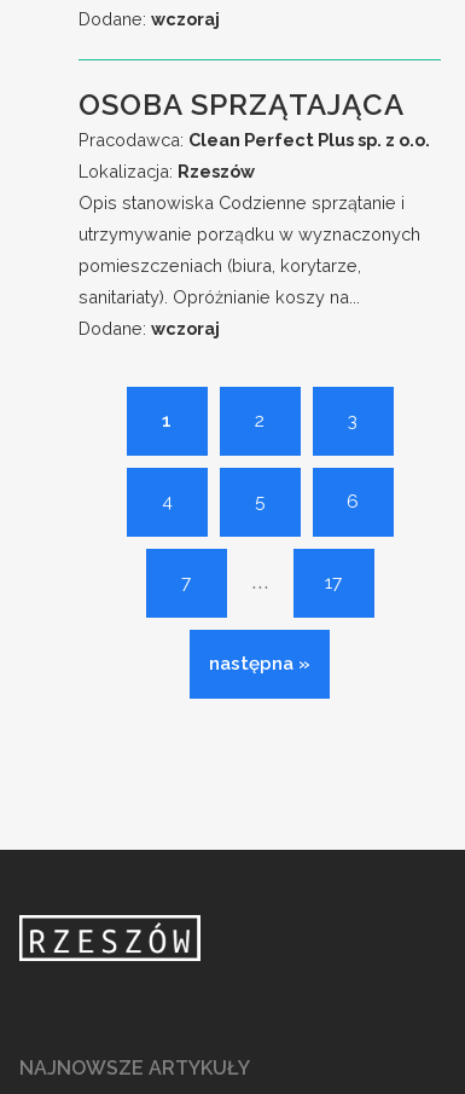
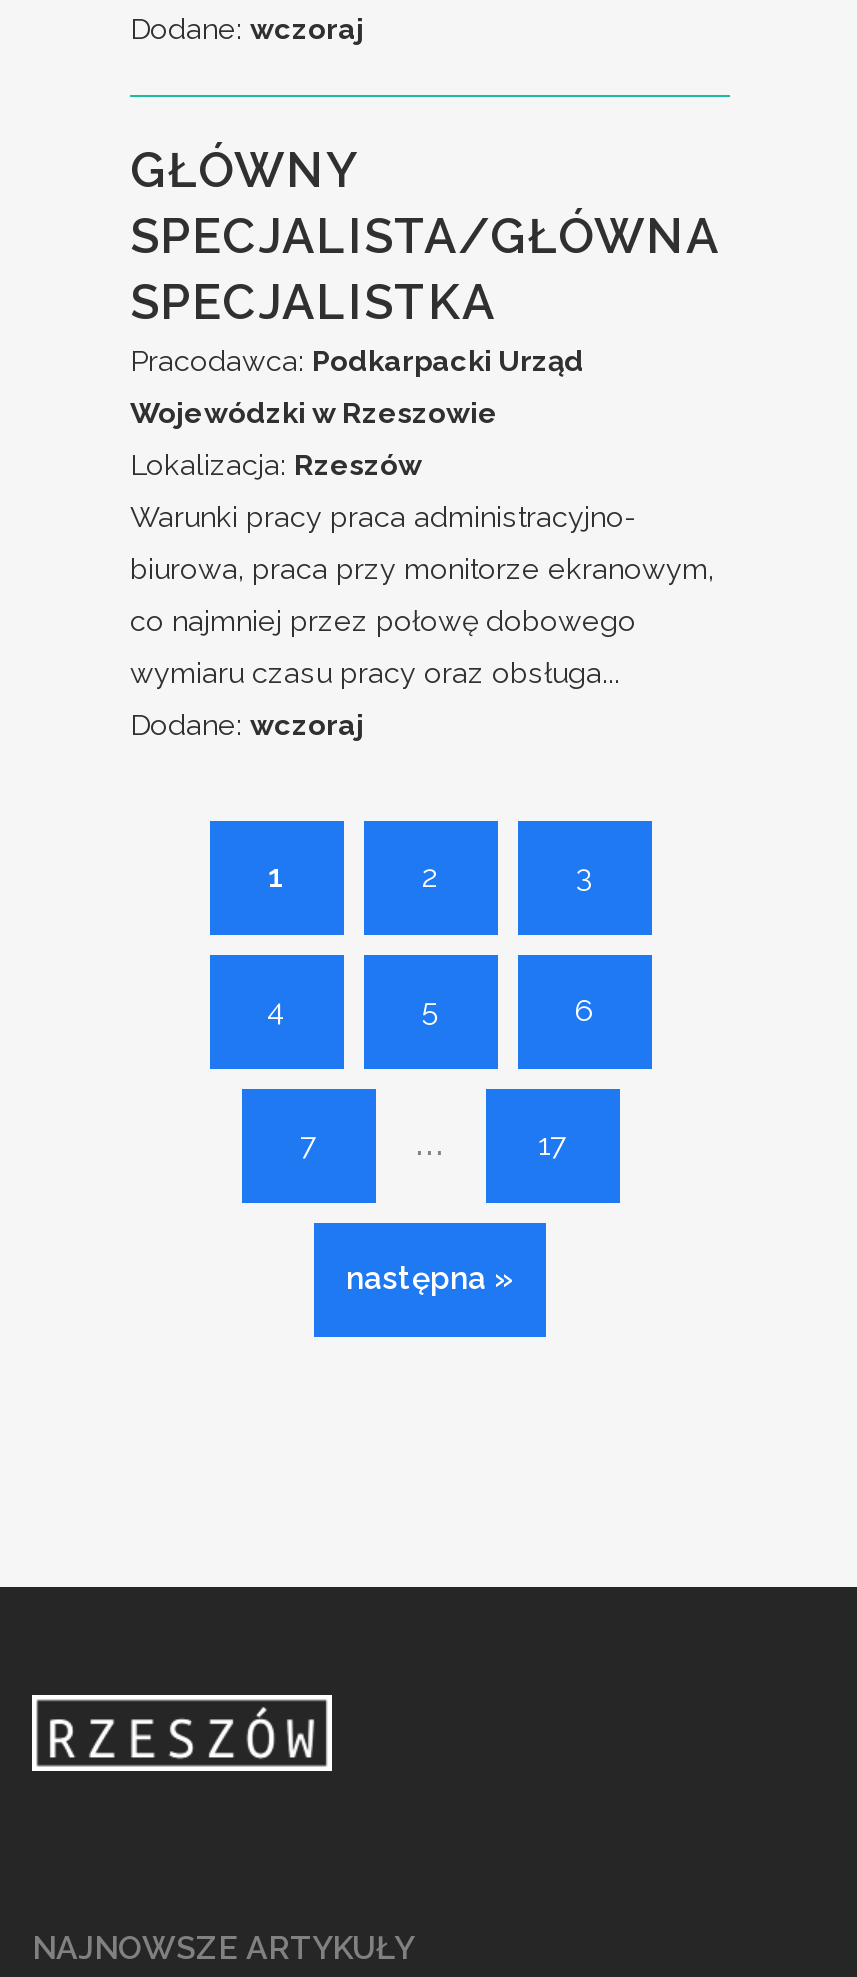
[79,87,430,150] OSOBA SPRZĄTAJĄCA | Pracodawca: Clean Perfect Plus sp. z o.o. -> [130,141,718,429] GŁÓWNY | SPECJALISTA/GŁÓWNA | SPECJALISTKA | Pracodawca: Podkarpacki Urząd | Wojewódzki w Rzeszowie
[79,192,405,213] Opis stanowiska Codzienne sprzątanie i -> [130,499,636,533] Warunki pracy praca administracyjno-
[79,224,420,244] utrzymywanie porządku w wyznaczonych -> [130,551,714,585] biurowa, praca przy monitorze ekranowym,
[79,255,361,276] pomieszczeniach (biura, korytarze, -> [130,603,636,637] co najmniej przez połowę dobowego
[79,286,360,307] sanitariaty). Opróżnianie koszy na... -> [130,655,620,689] wymiaru czasu pracy oraz obsługa...

